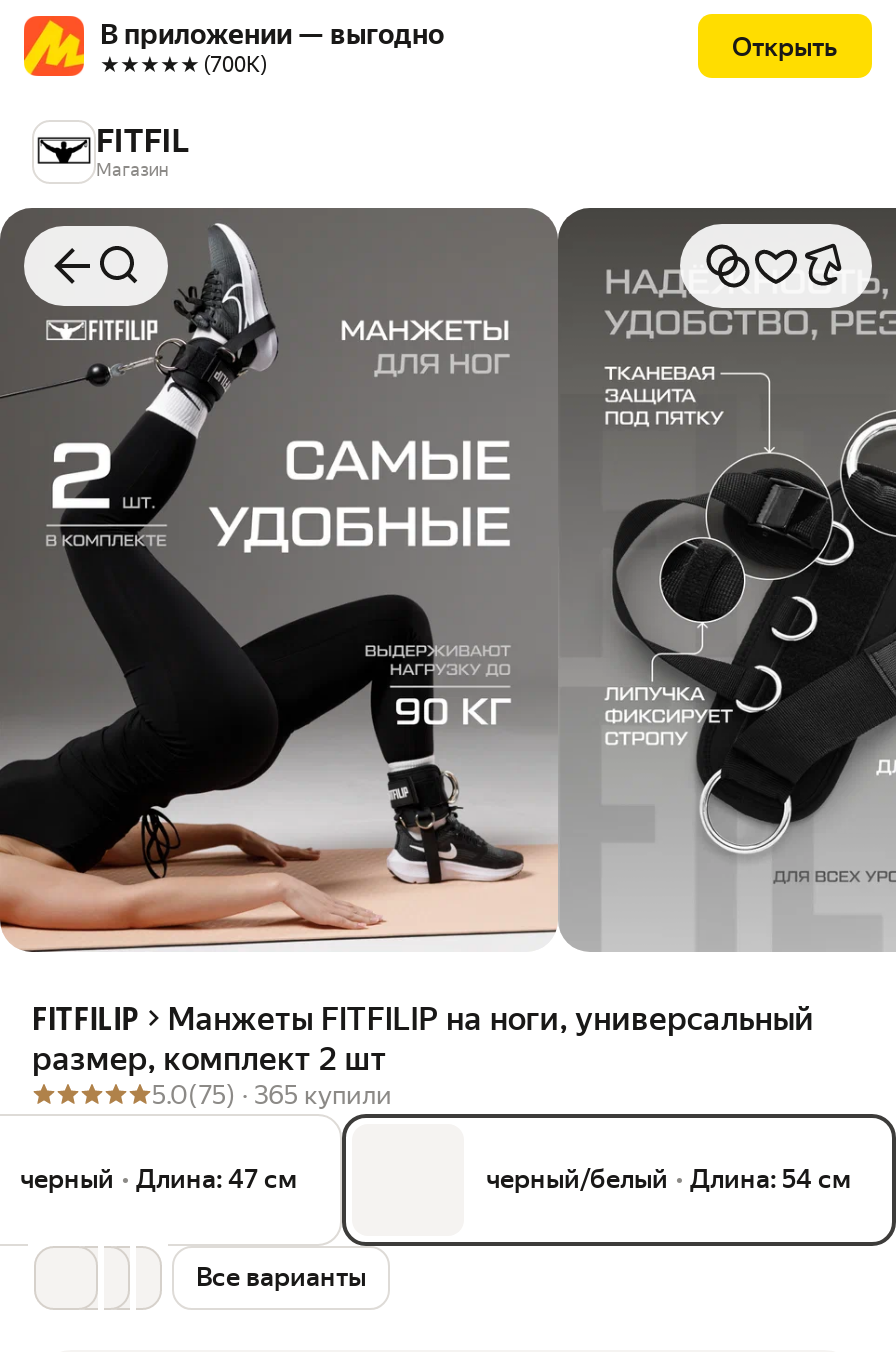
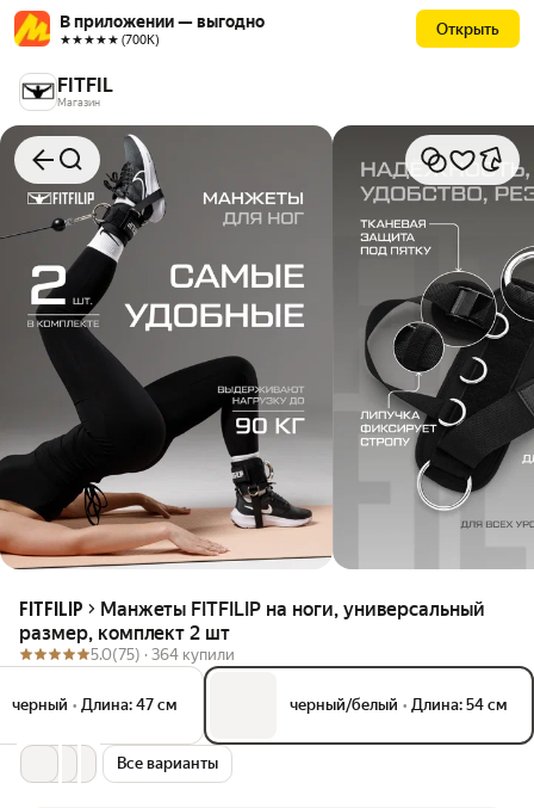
[152,1080,392,1110] 5.0(75) · 365 купили -> [91,645,235,663] 5.0(75) · 364 купили

